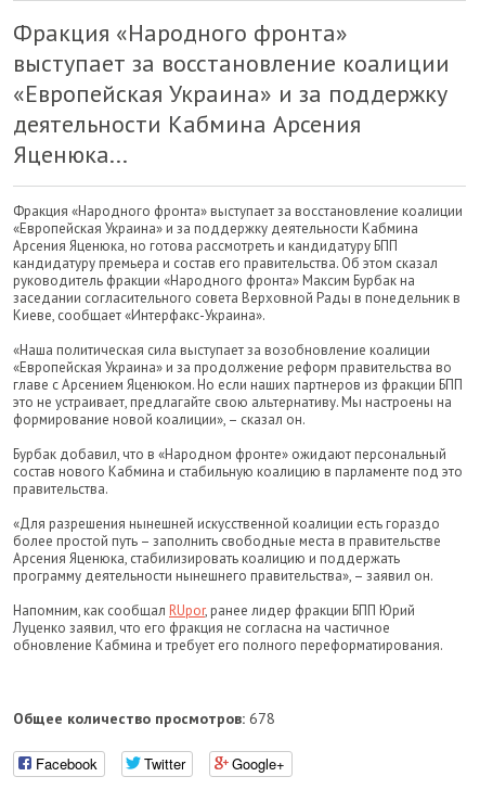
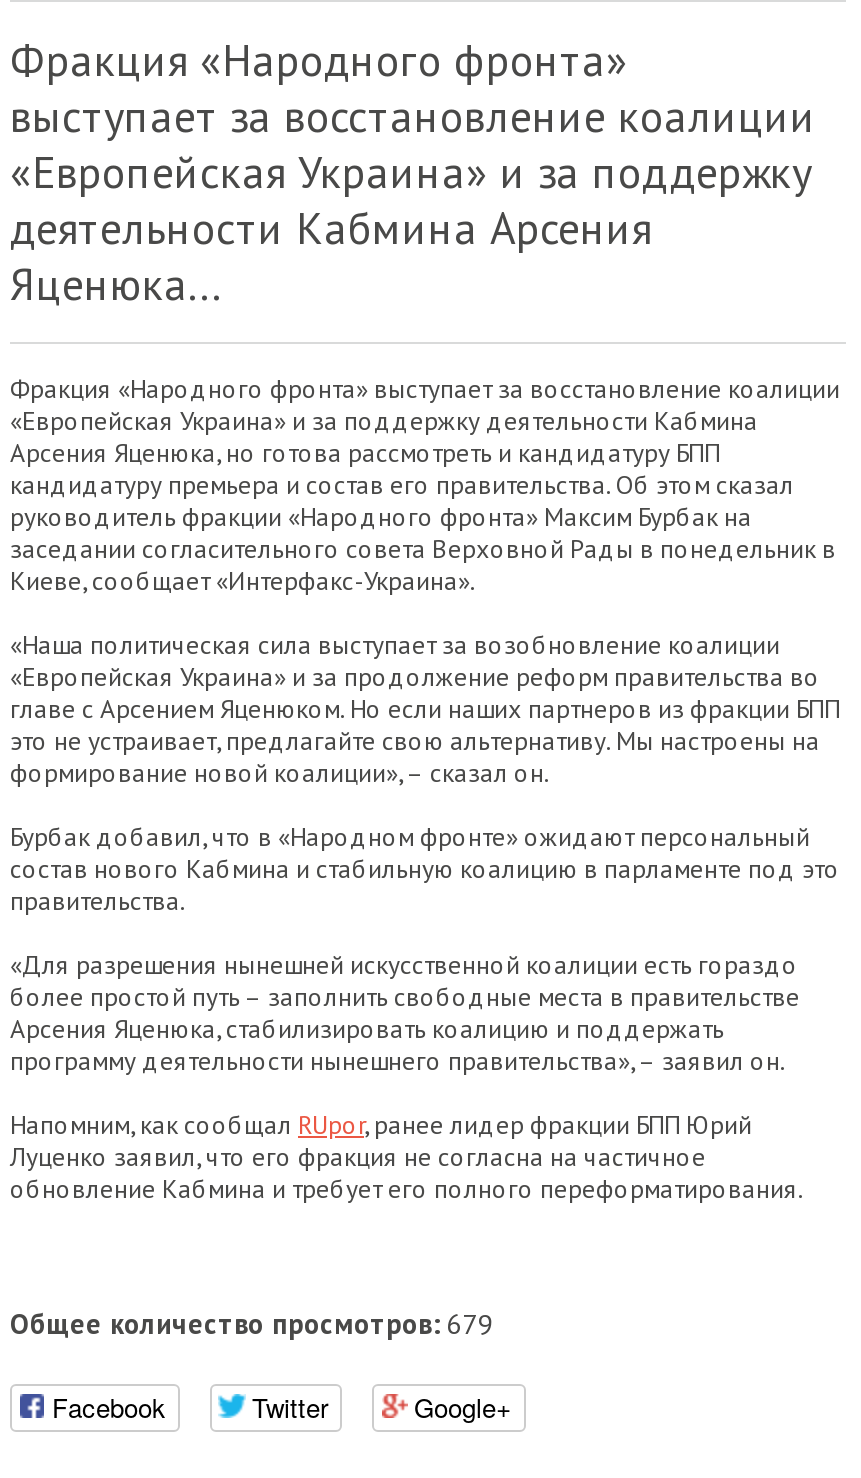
[13,709,275,728] Общее количество просмотров: 678 -> [10,1306,494,1342] Общее количество просмотров: 679

